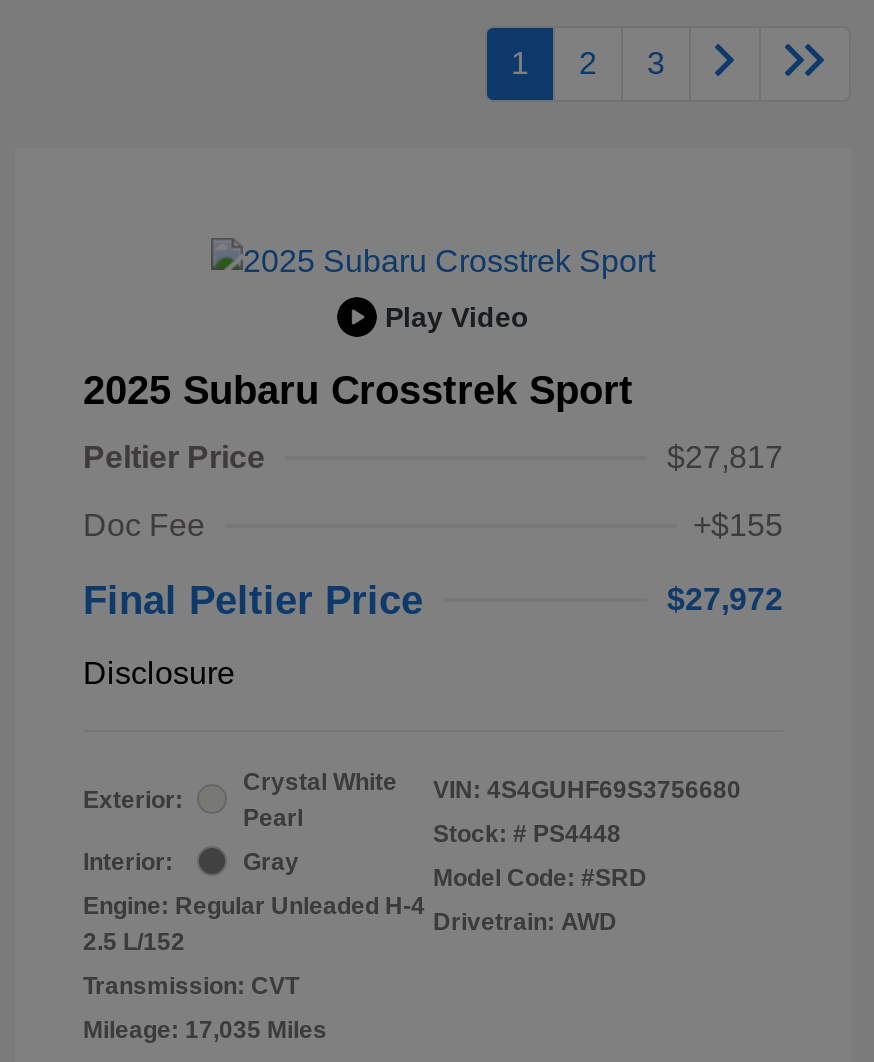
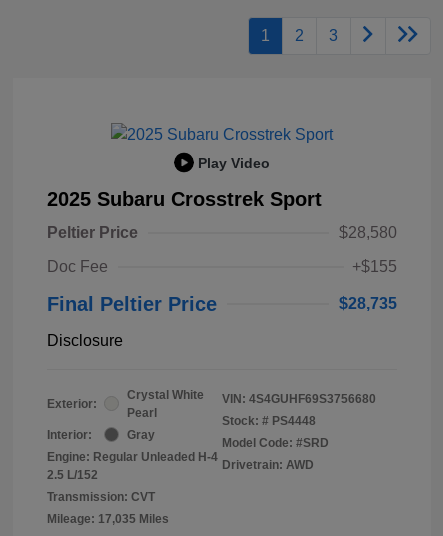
[667,439,783,473] $27,817 -> [339,223,397,240] $28,580
[667,581,783,615] $27,972 -> [339,294,397,311] $28,735

